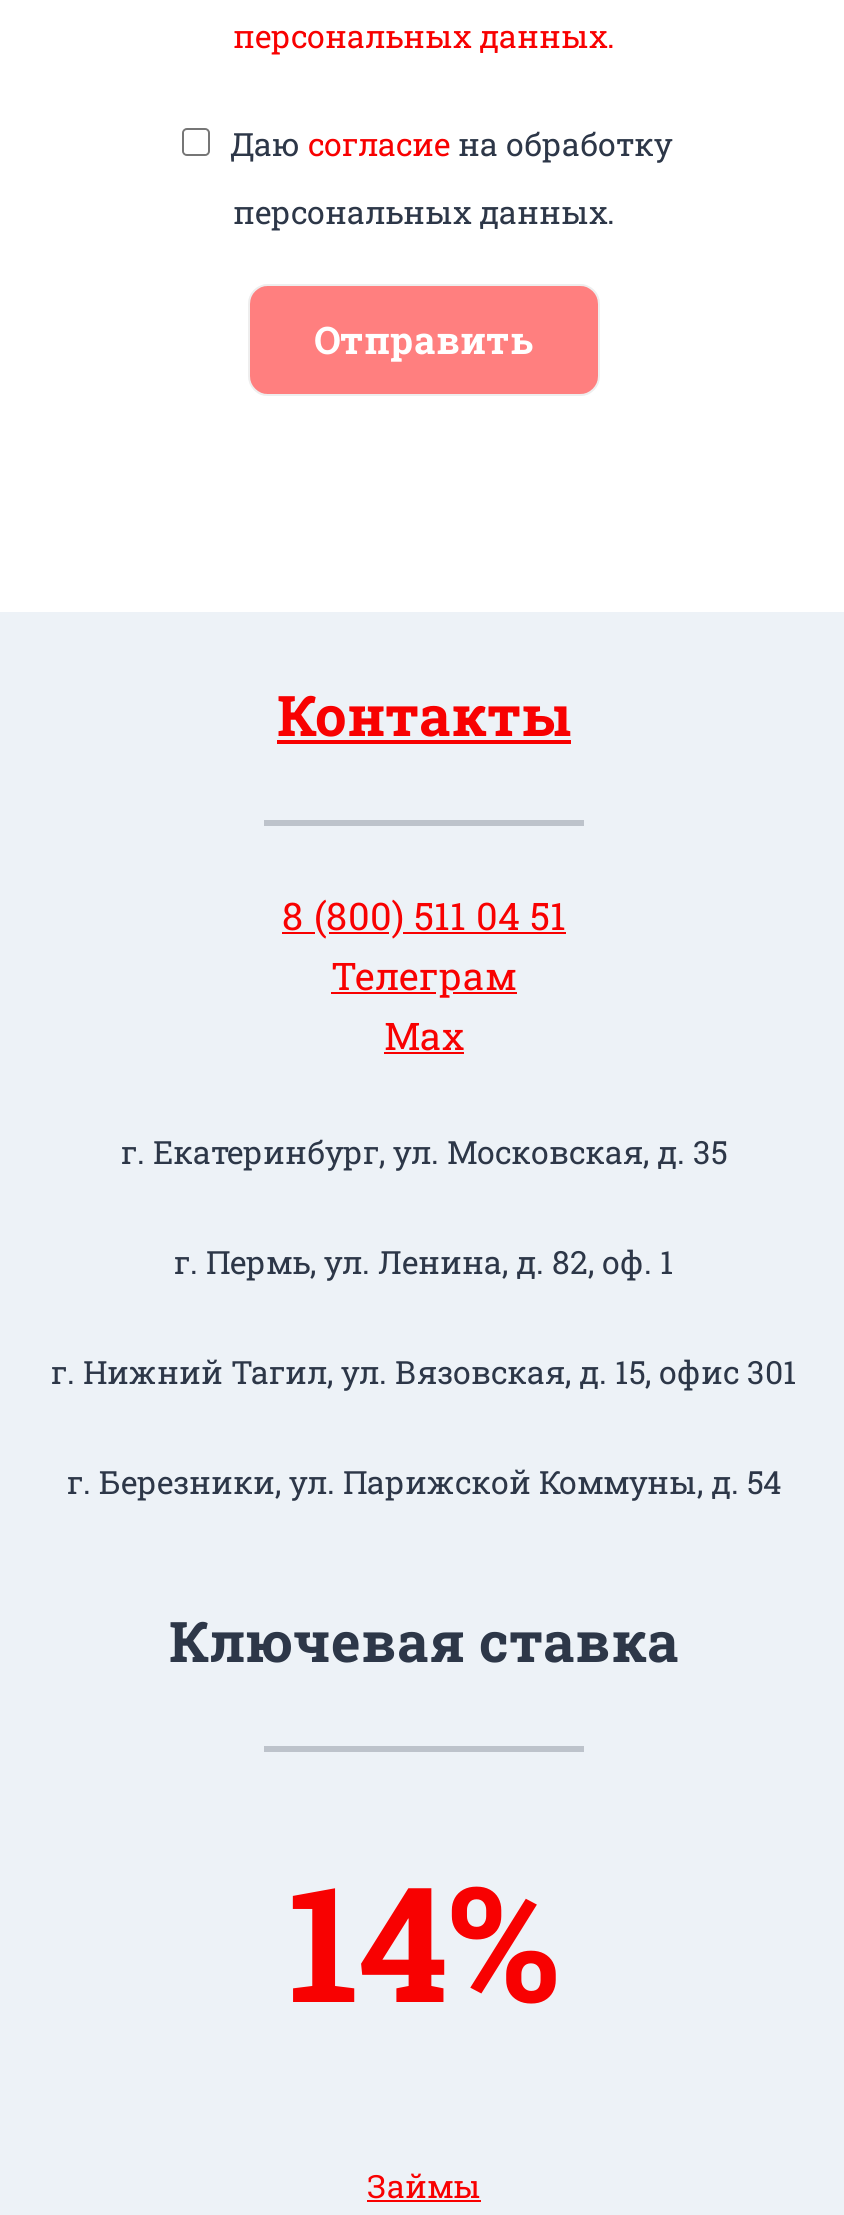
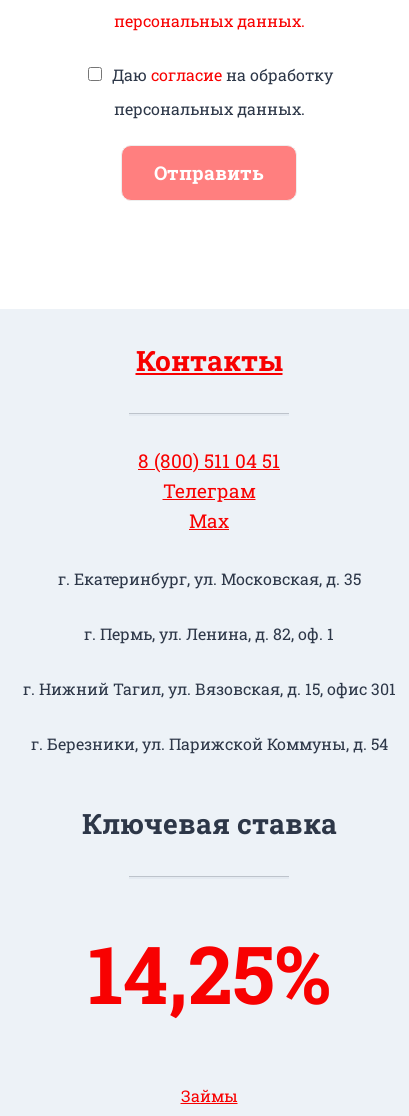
[288,1835,560,2047] 14% -> [87,920,330,1026] 14,25%

